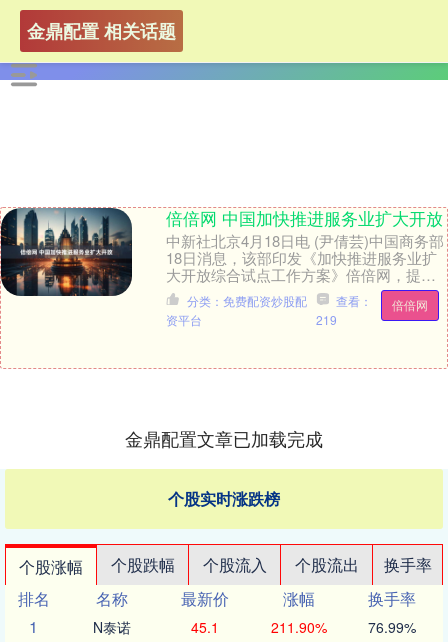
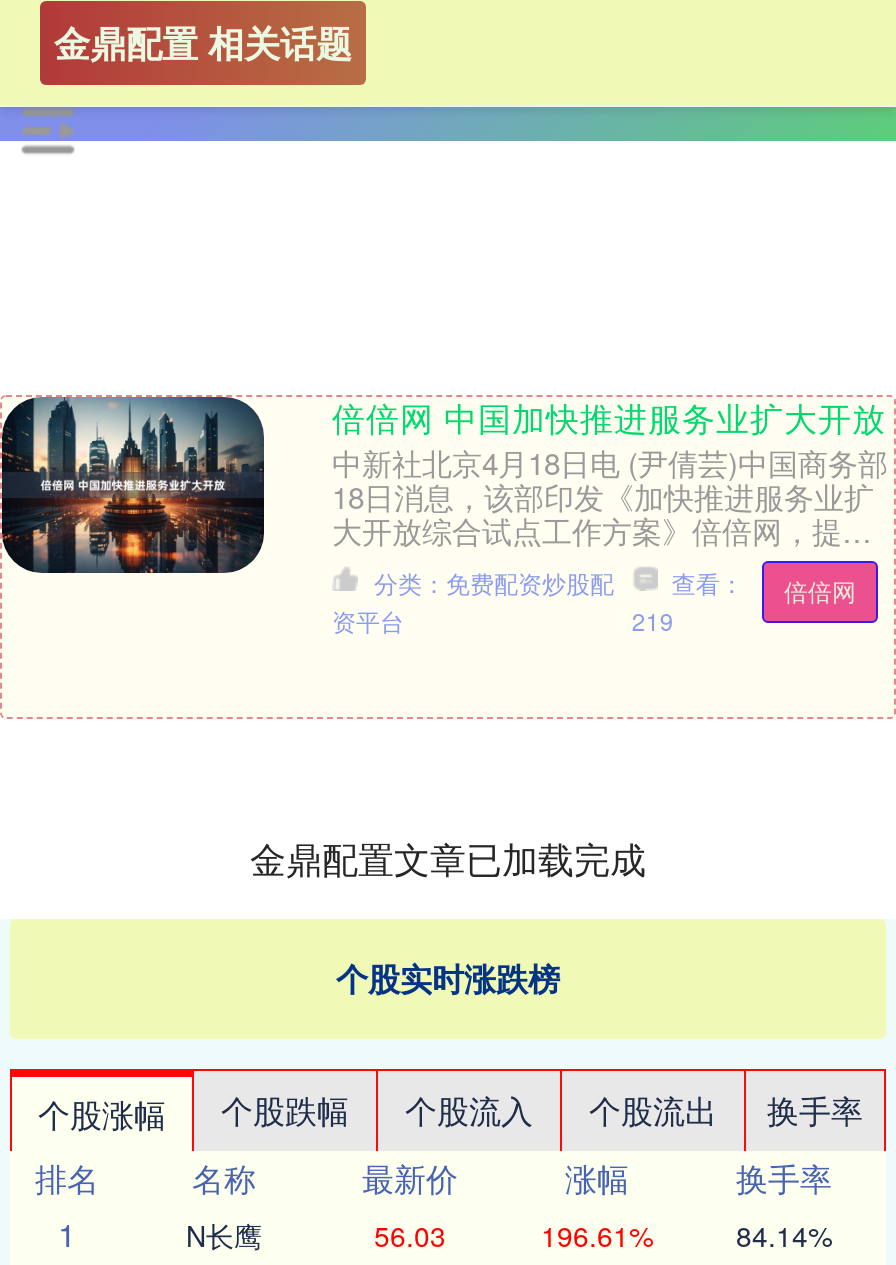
[93,617,131,637] N泰诺 -> [186,1215,262,1255] N长鹰
[191,617,219,637] 45.1 -> [374,1215,446,1255] 56.03
[270,617,326,637] 211.90% -> [541,1215,653,1255] 196.61%
[368,617,416,637] 76.99% -> [736,1215,832,1255] 84.14%

